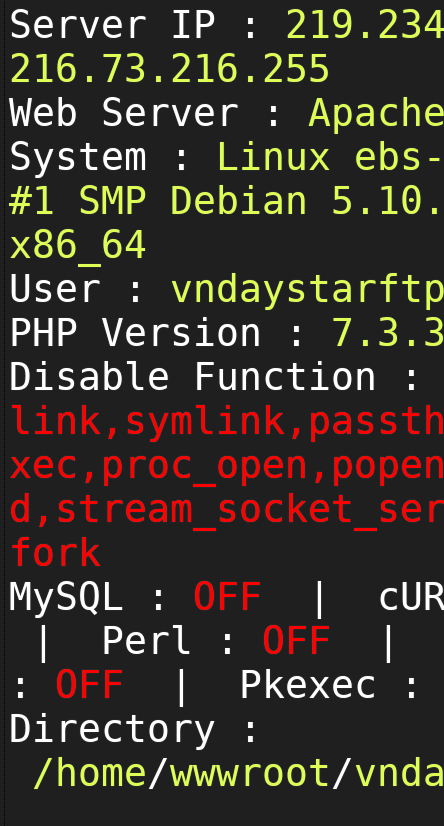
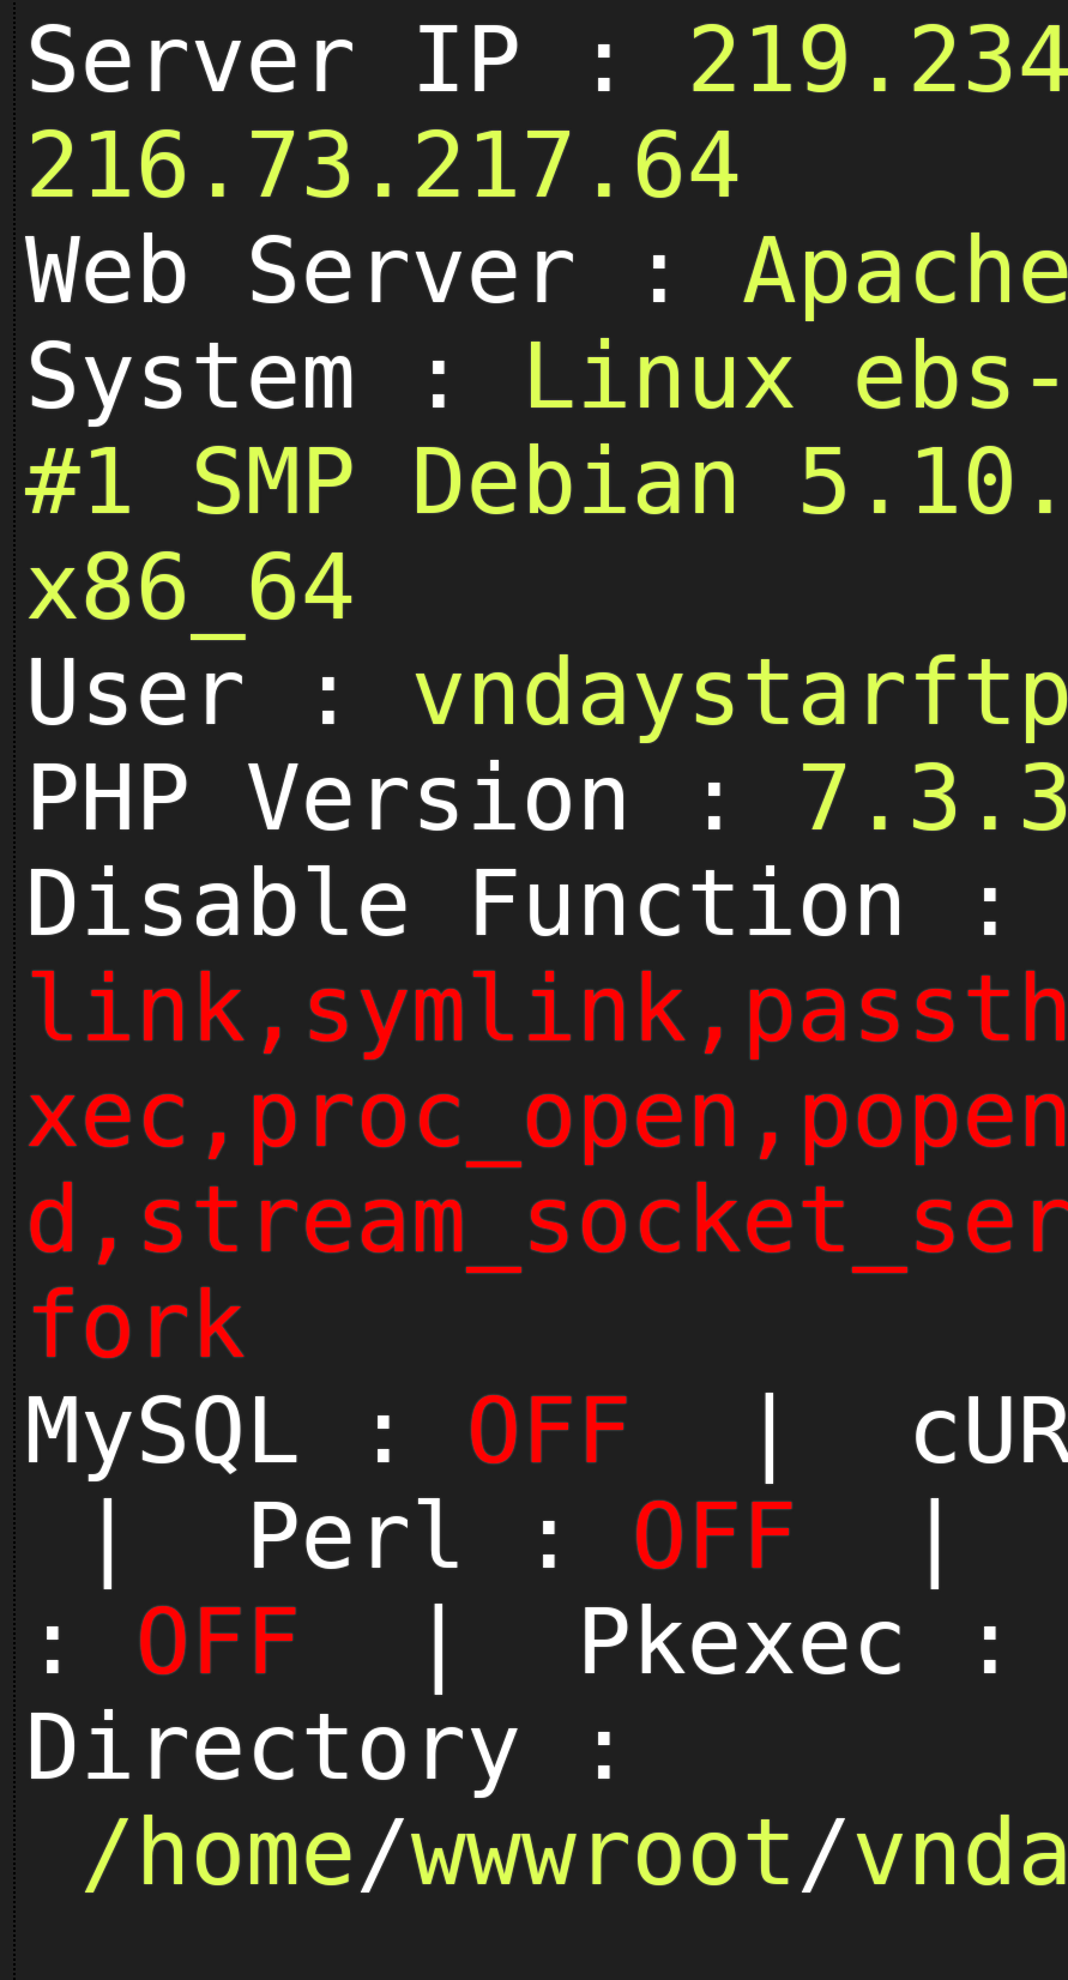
[9,47,331,91] 216.73.216.255 -> [25,113,742,218] 216.73.217.64

